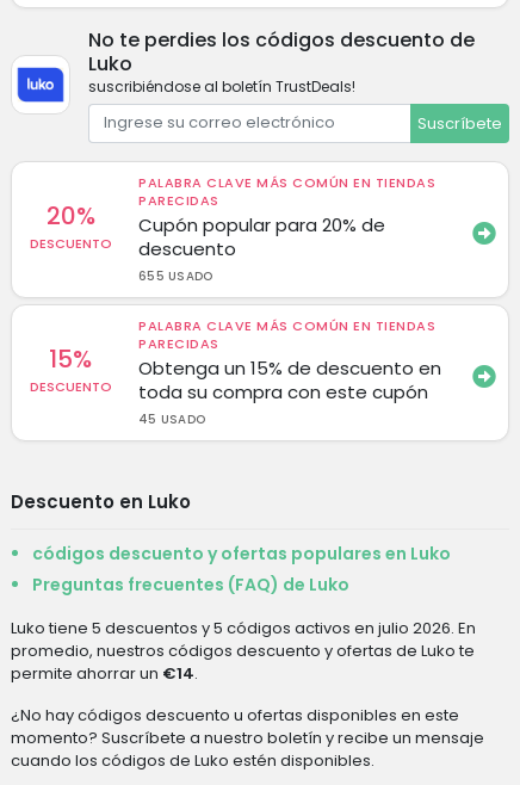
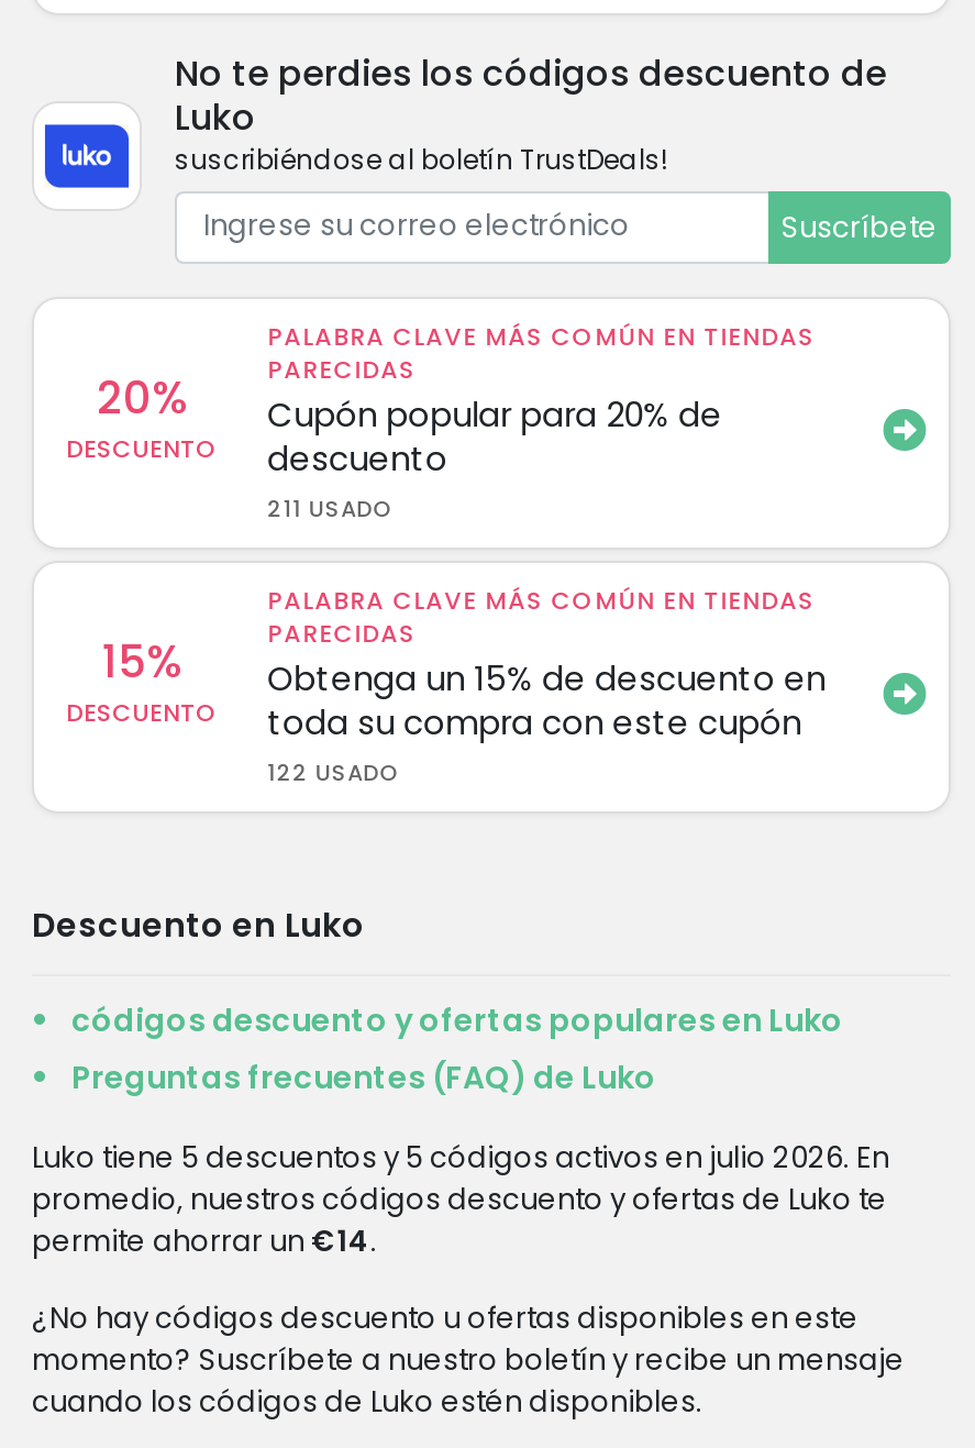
[138,267,213,285] 655 USADO -> [267,493,391,526] 211 USADO
[138,410,205,428] 45 USADO -> [267,756,398,789] 122 USADO

